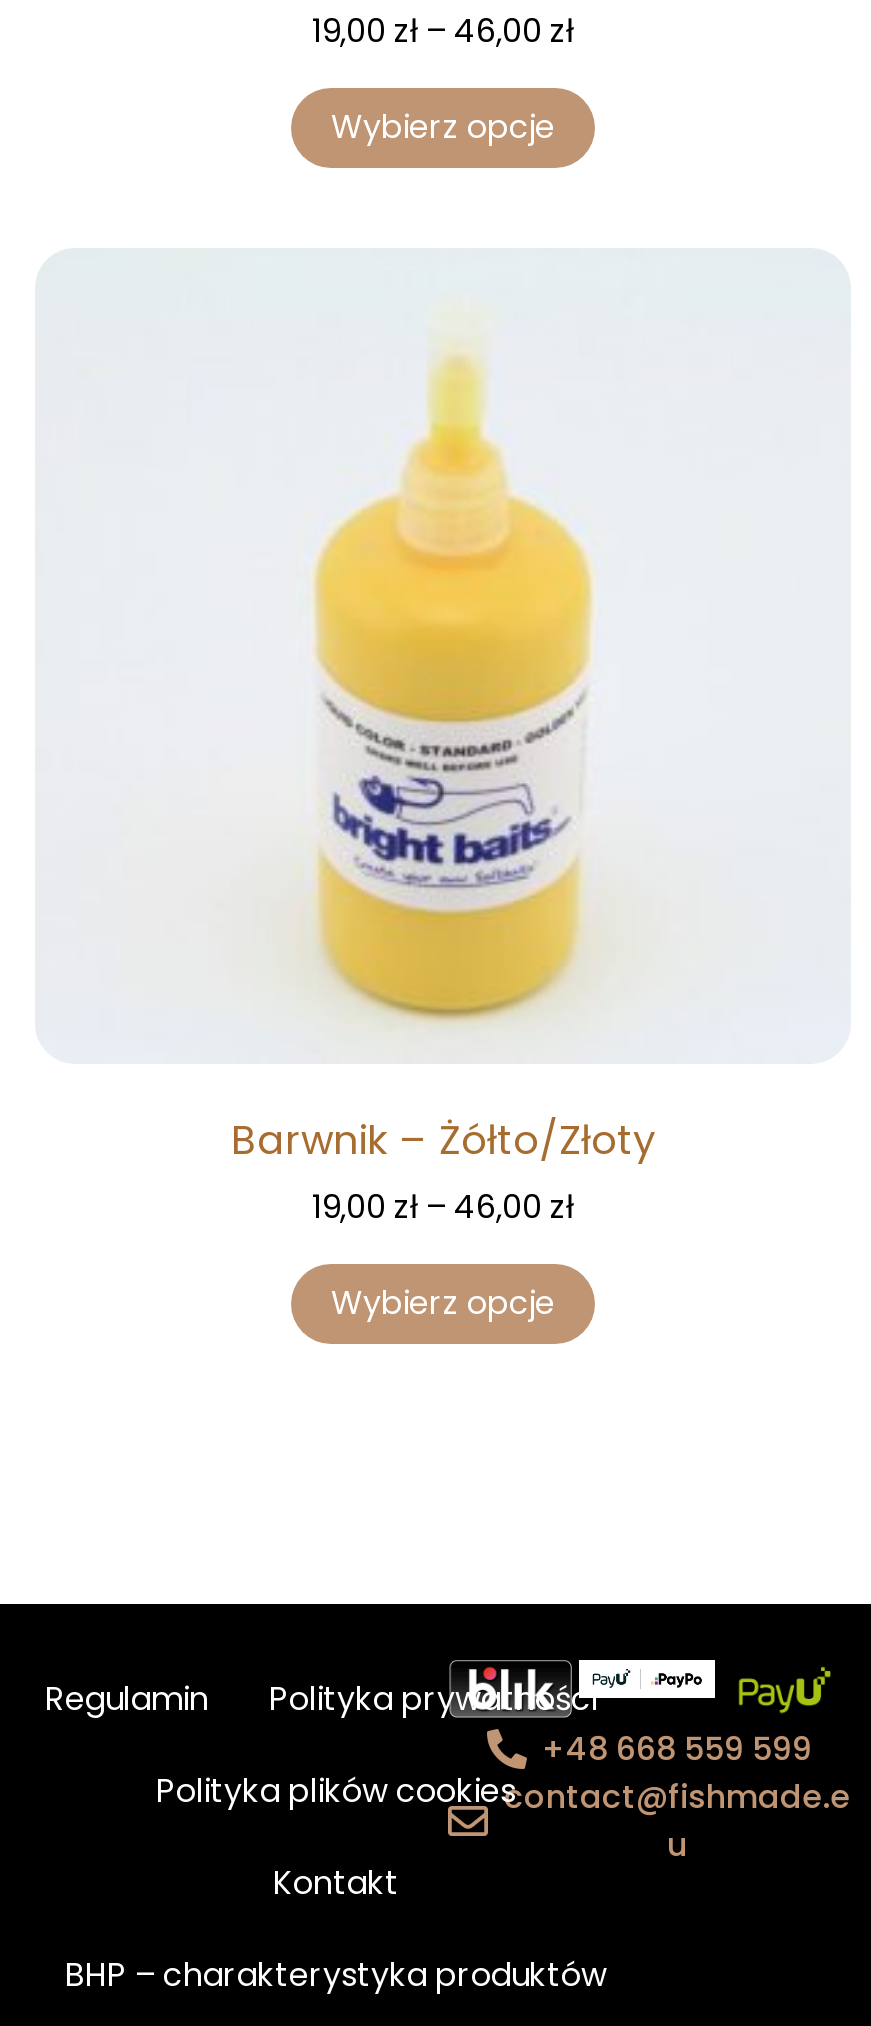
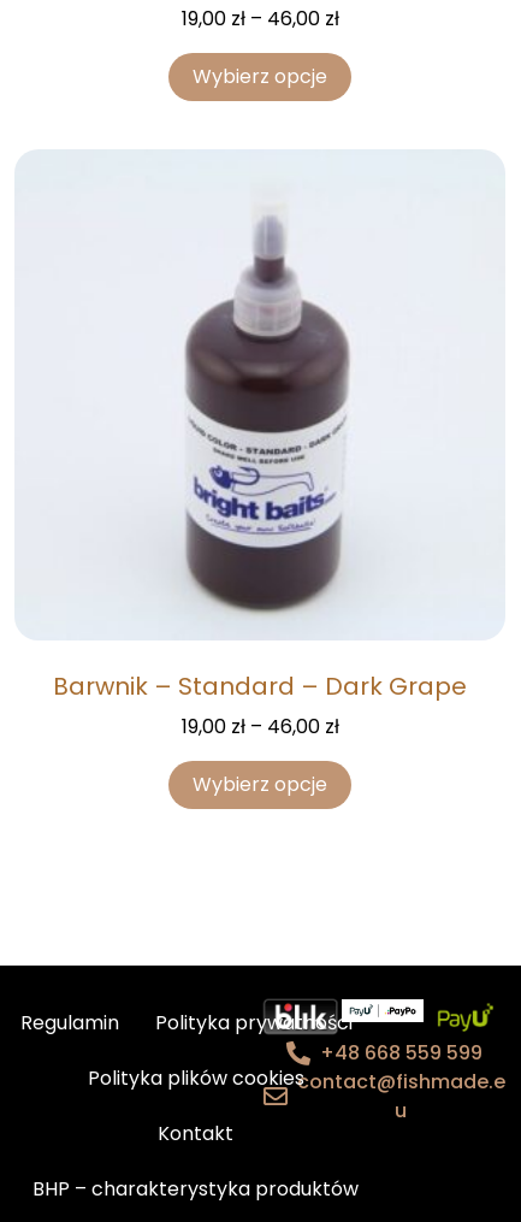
[313,354,591,724] [image] -> [183,214,350,435] [image]
[317,854,579,1018] [image] -> [185,512,342,613] [image]
[231,1112,655,1168] Barwnik – Żółto/Złoty -> [53,669,467,703] Barwnik – Standard – Dark Grape

